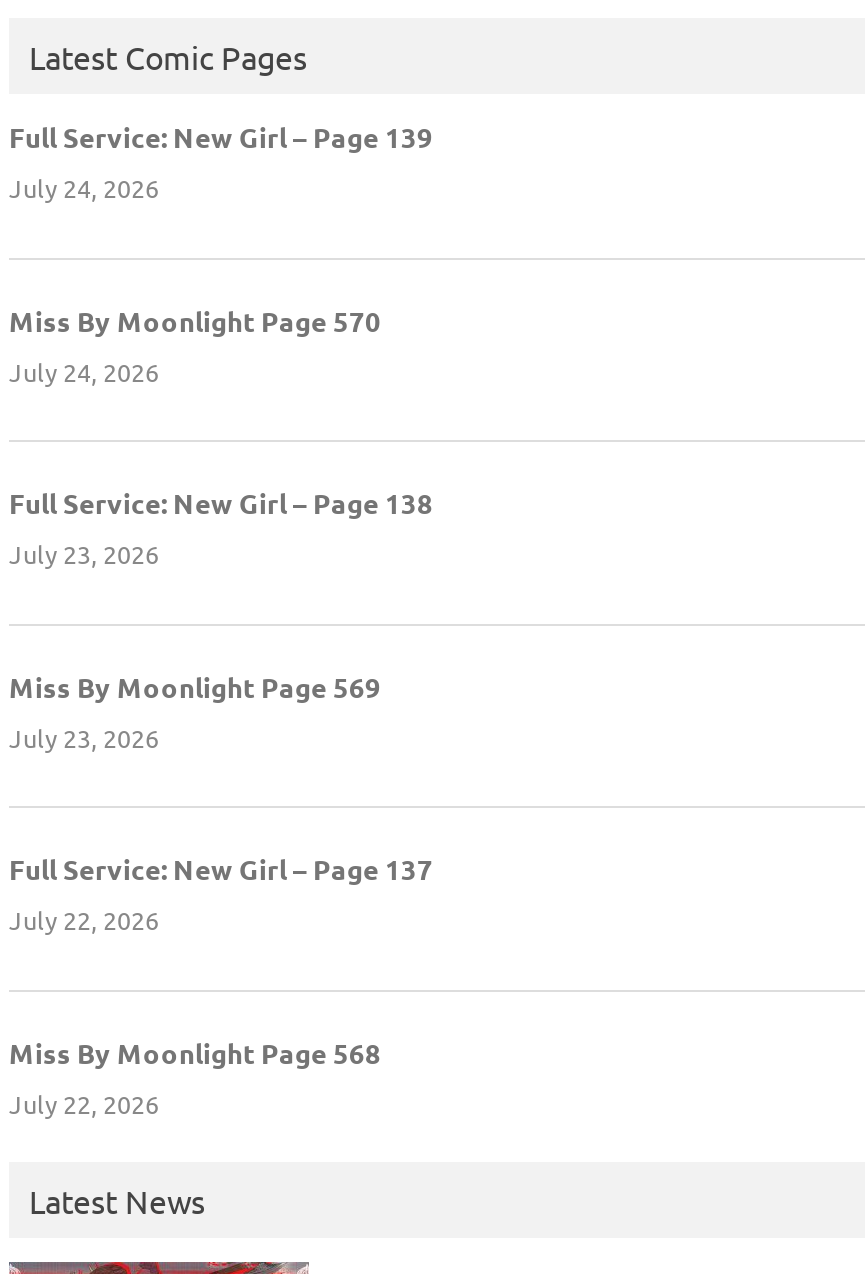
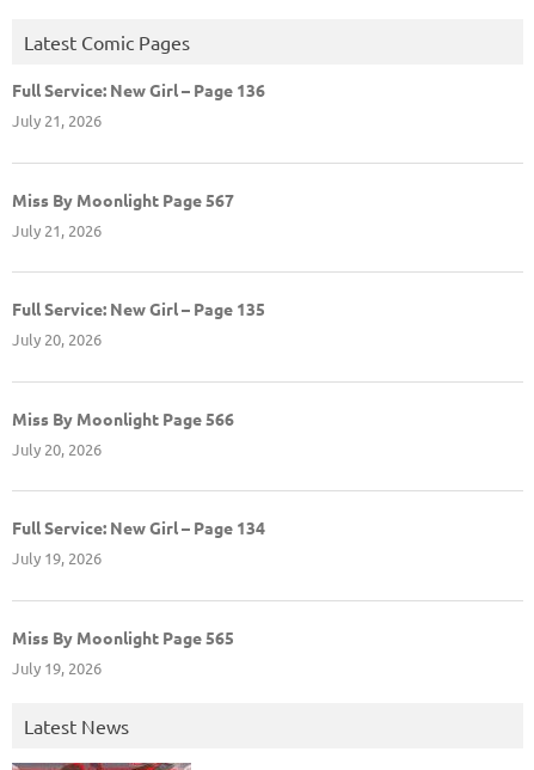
[9,118,433,154] Full Service: New Girl – Page 139 -> [12,79,265,100] Full Service: New Girl – Page 136
[9,170,159,204] July 24, 2026 -> [12,110,102,130] July 21, 2026
[9,301,381,337] Miss By Moonlight Page 570 -> [12,188,234,210] Miss By Moonlight Page 567
[9,353,159,387] July 24, 2026 -> [12,220,102,240] July 21, 2026
[9,484,433,520] Full Service: New Girl – Page 138 -> [12,298,265,319] Full Service: New Girl – Page 135
[9,536,159,570] July 23, 2026 -> [12,329,102,349] July 20, 2026
[9,668,381,704] Miss By Moonlight Page 569 -> [12,407,234,429] Miss By Moonlight Page 566
[9,720,159,754] July 23, 2026 -> [12,439,102,459] July 20, 2026
[9,851,433,887] Full Service: New Girl – Page 137 -> [12,517,265,539] Full Service: New Girl – Page 134
[9,903,159,937] July 22, 2026 -> [12,548,102,568] July 19, 2026
[9,1034,381,1070] Miss By Moonlight Page 568 -> [12,627,234,648] Miss By Moonlight Page 565
[9,1086,159,1120] July 22, 2026 -> [12,658,102,678] July 19, 2026

